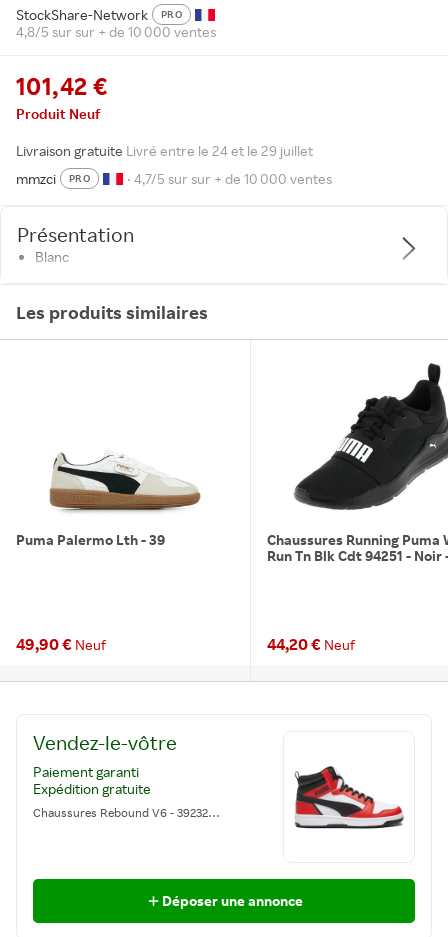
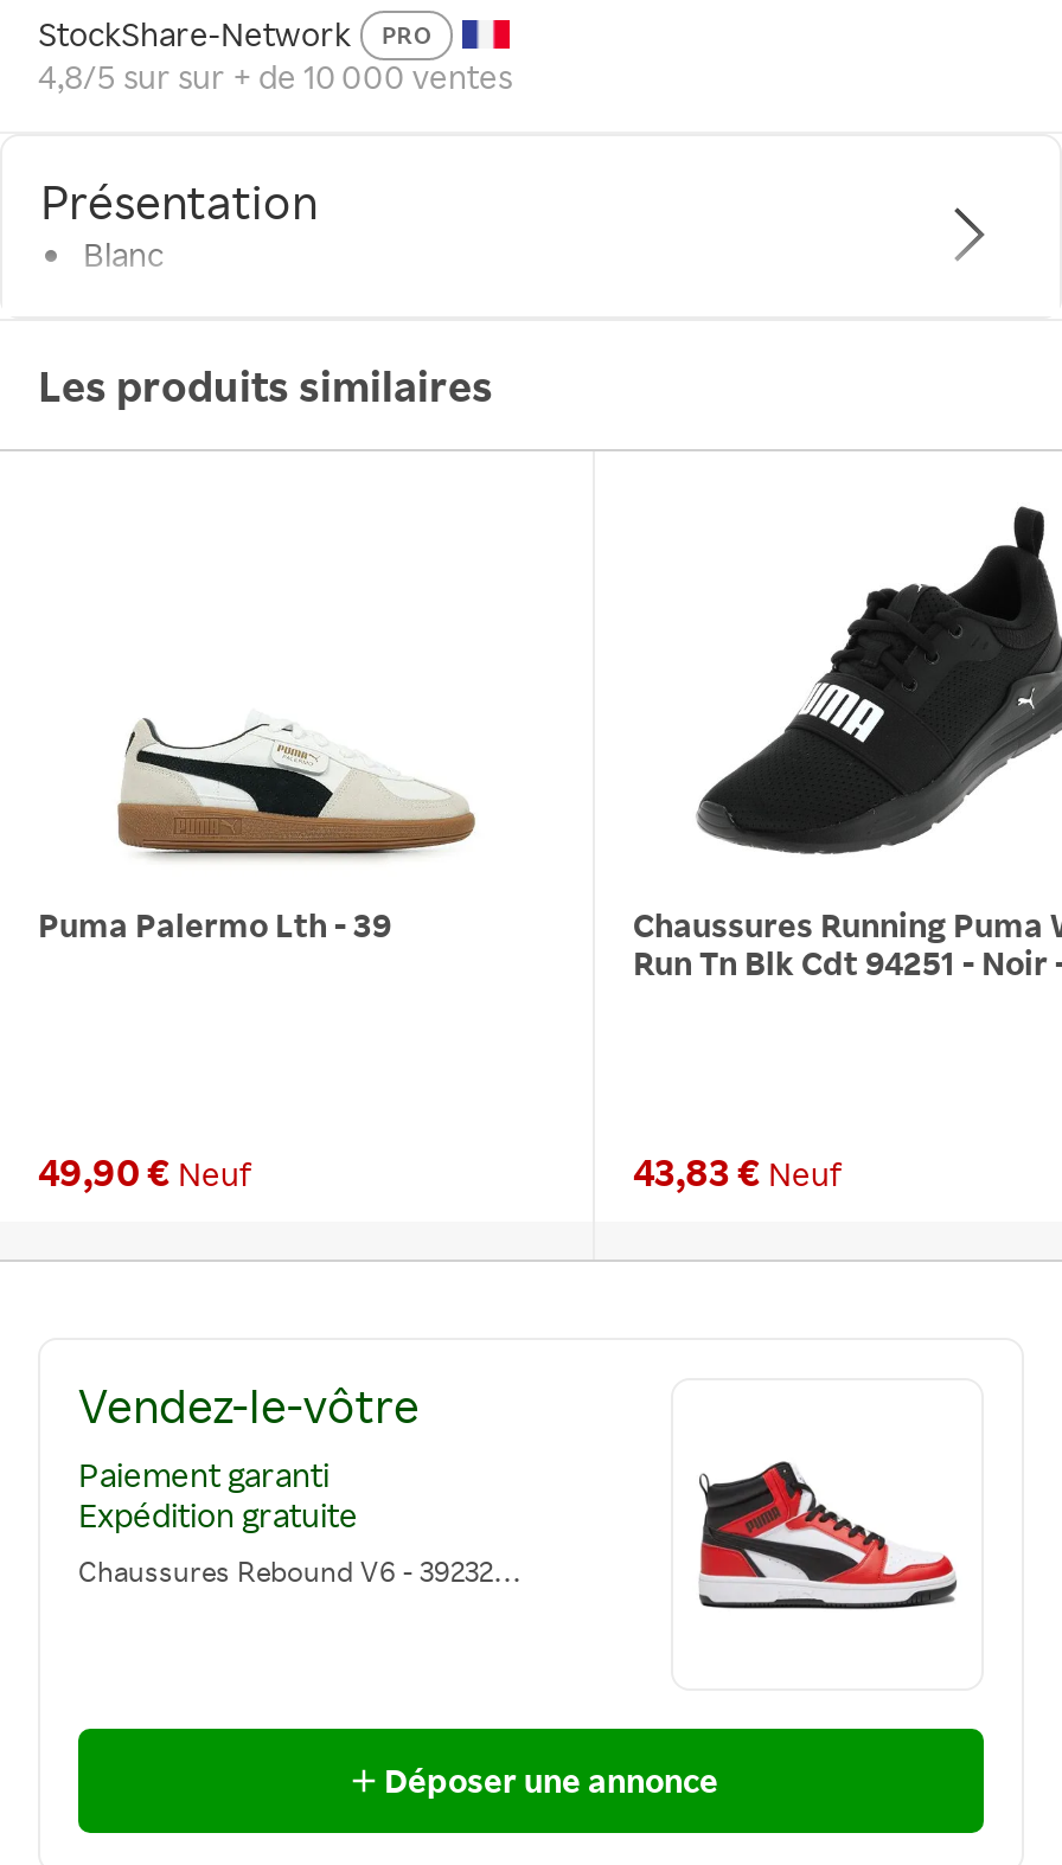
[16,71,332,187] 101,42 € | Produit Neuf | Livraison gratuite Livré entre le 24 et le 29 juillet | mmzci | PRO | • 4,7/5 sur sur + de 10 000 ventes -> none
[267,634,355,654] 44,20 € Neuf -> [633,1148,842,1195] 43,83 € Neuf

